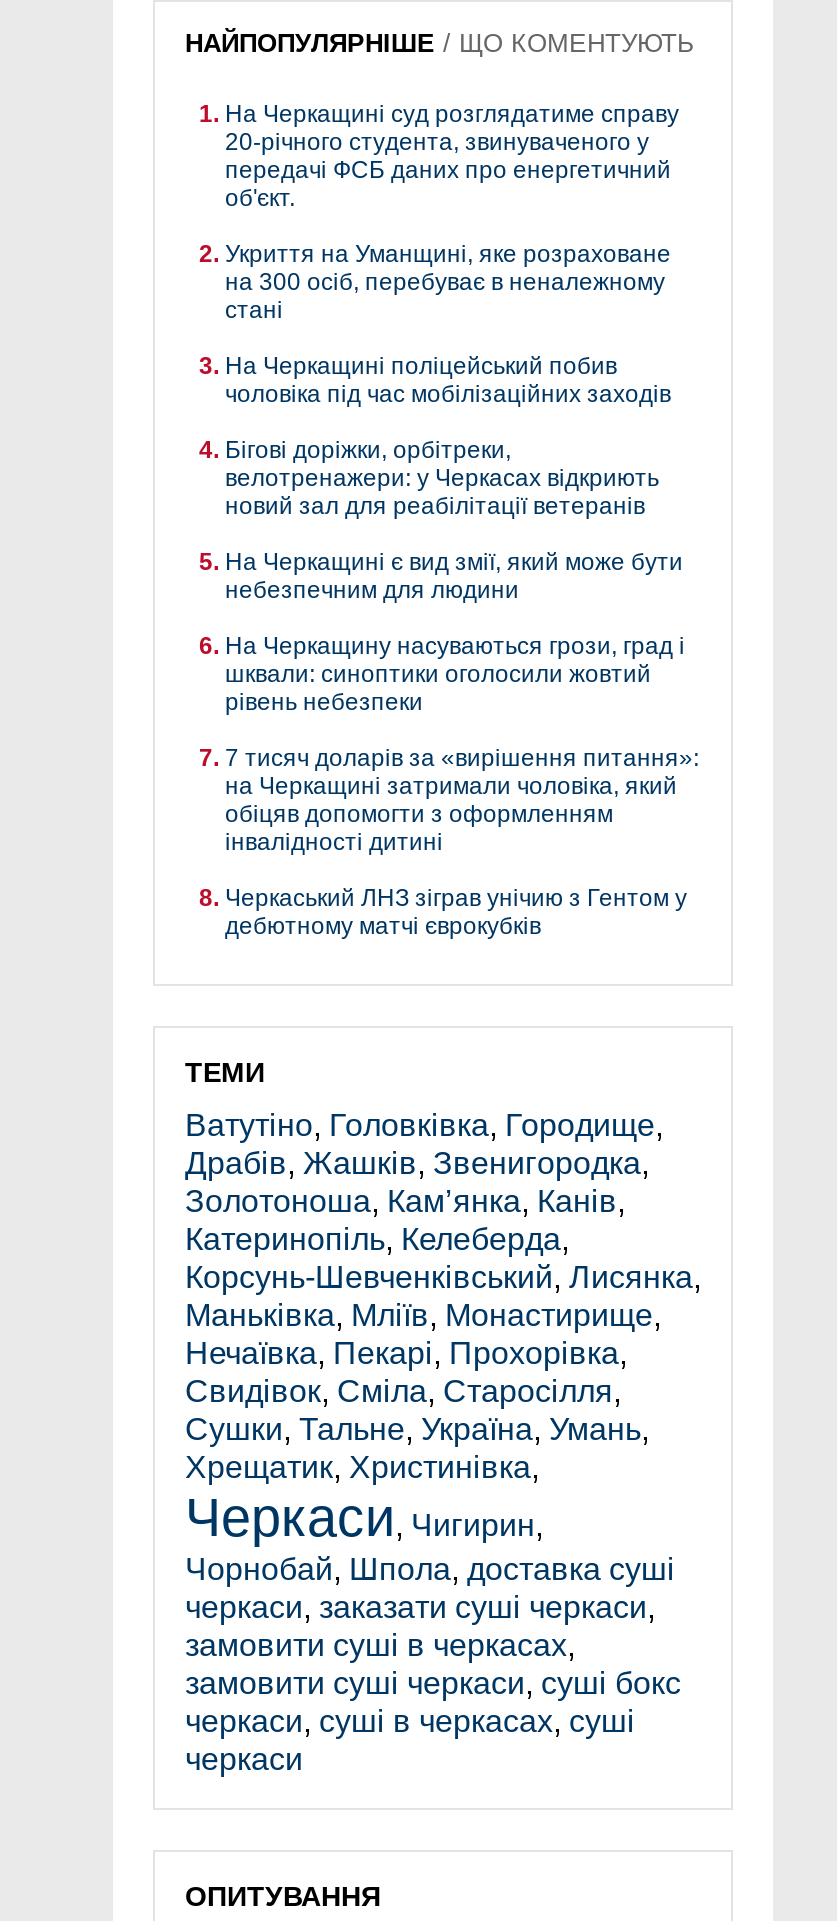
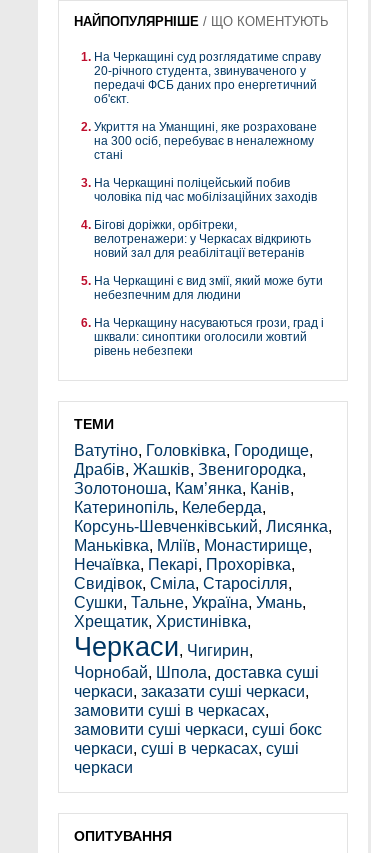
[225,745,699,941] 7 тисяч доларів за «вирішення питання»: | на Черкащині затримали чоловіка, який | обіцяв допомогти з оформленням | інвалідності дитині | Черкаський ЛНЗ зіграв унічию з Гентом у | дебютному матчі єврокубків -> none

